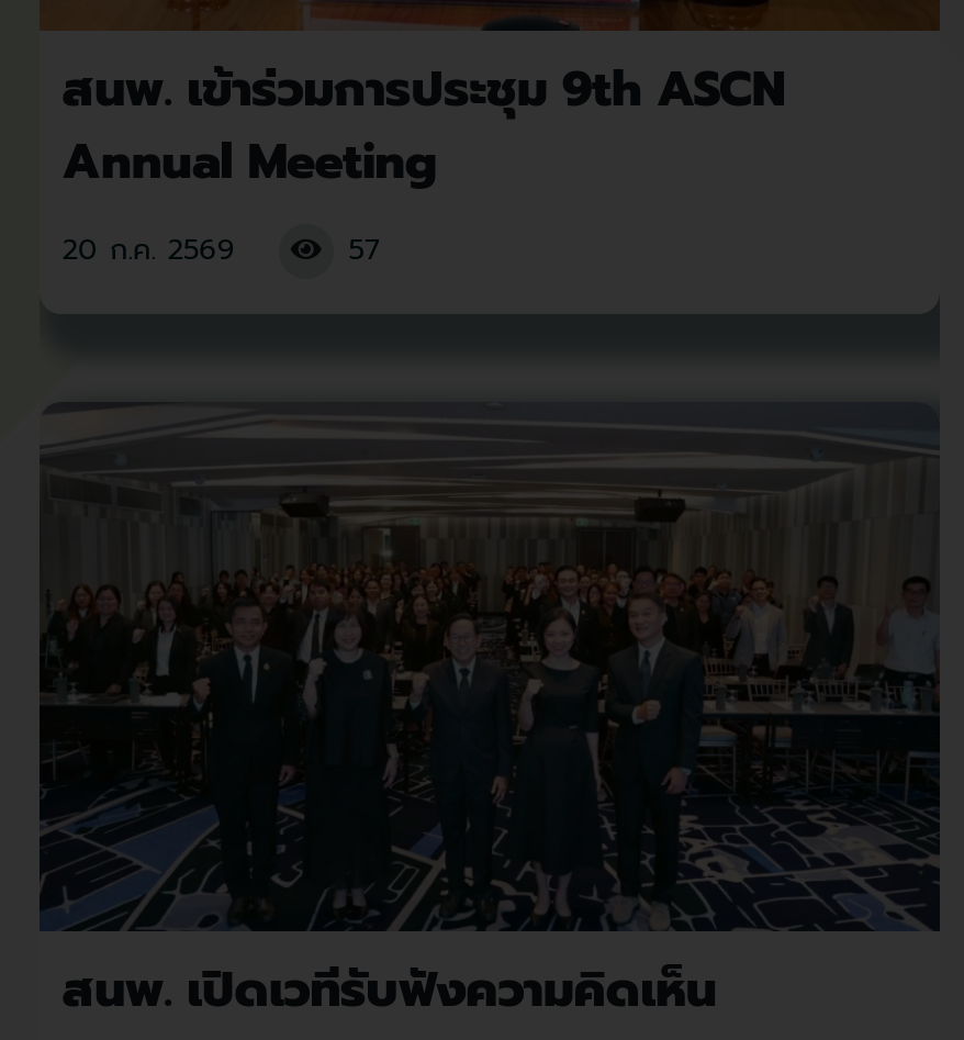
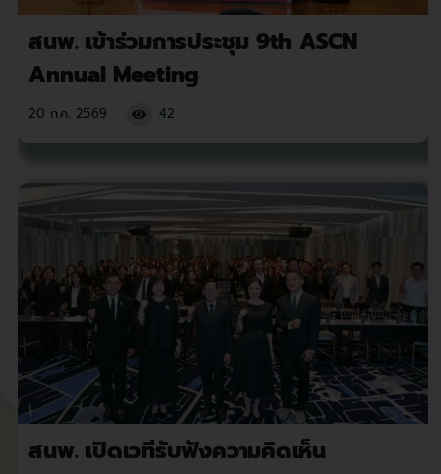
[349,229,381,271] 57 -> [159,104,174,123] 42

